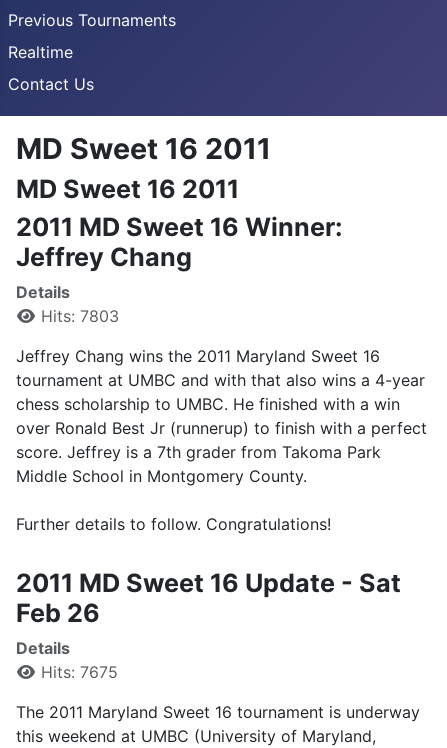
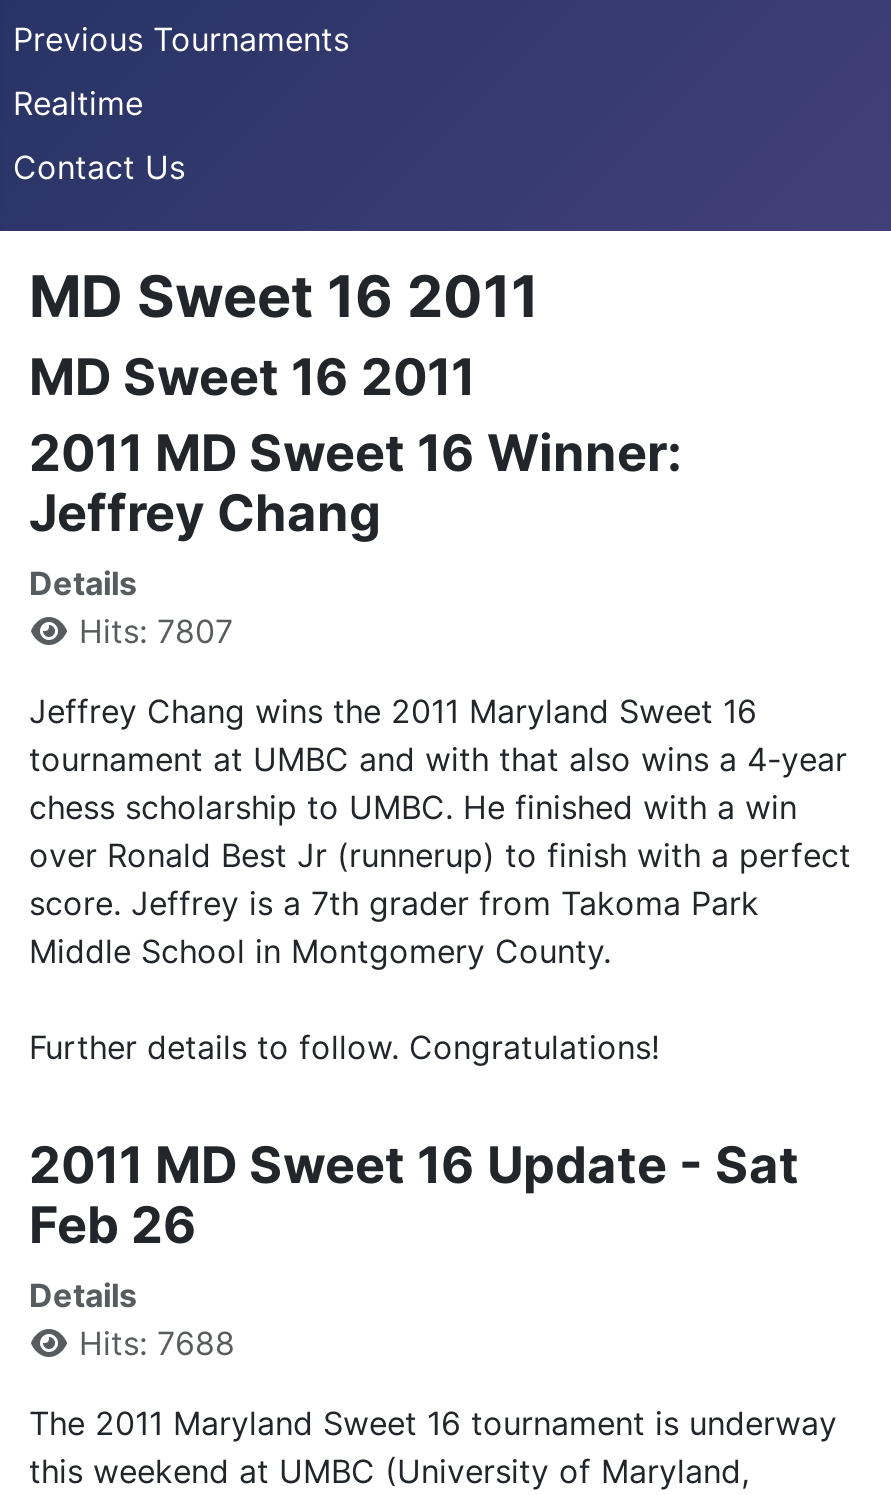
[41,306,119,326] Hits: 7803 -> [79,610,233,650] Hits: 7807
[41,662,118,682] Hits: 7675 -> [79,1322,235,1362] Hits: 7688

